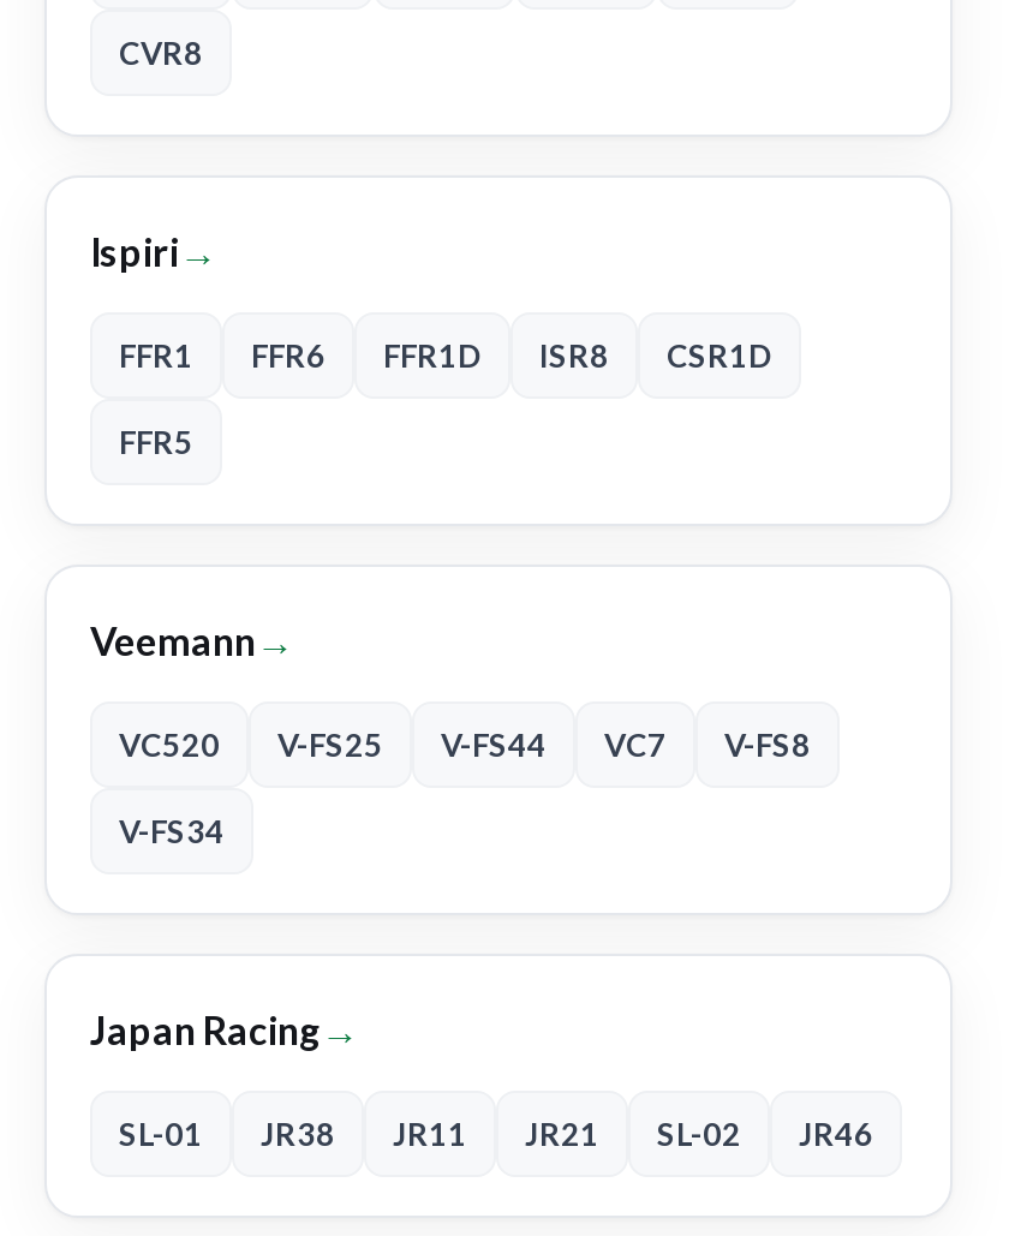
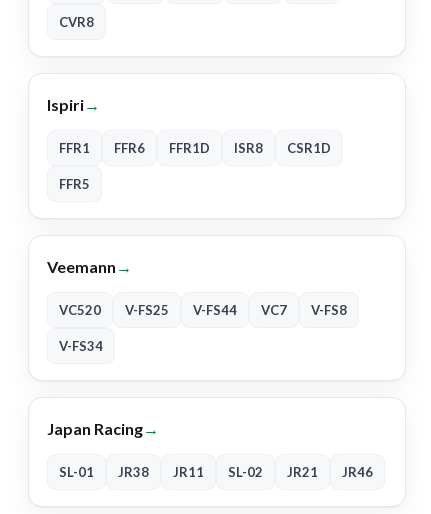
[525,1115,599,1153] JR21 -> none
none -> [287,464,318,480] JR21

